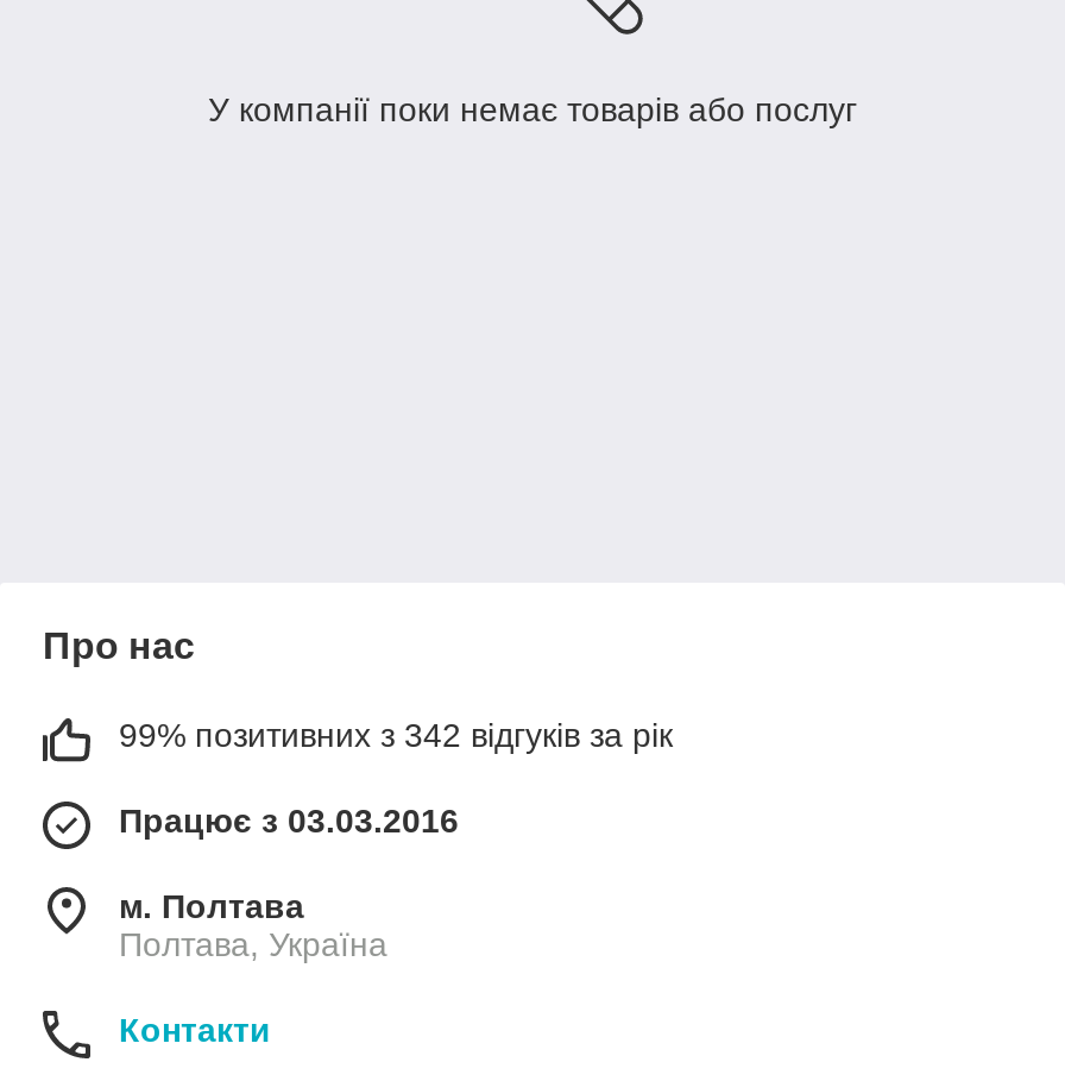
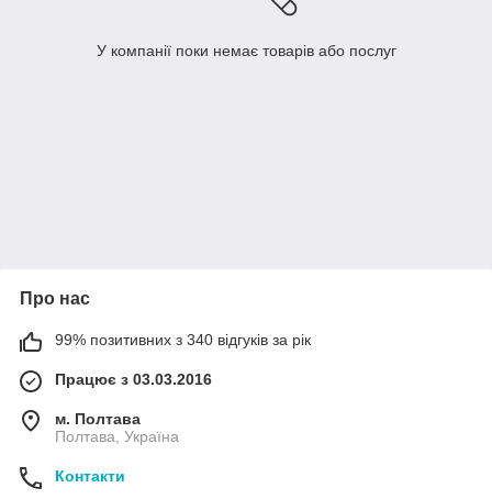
[119,717,673,755] 99% позитивних з 342 відгуків за рік -> [55,331,311,349] 99% позитивних з 340 відгуків за рік

